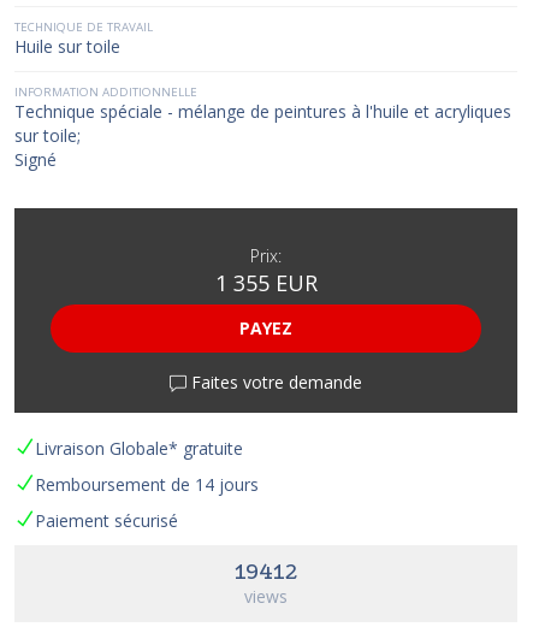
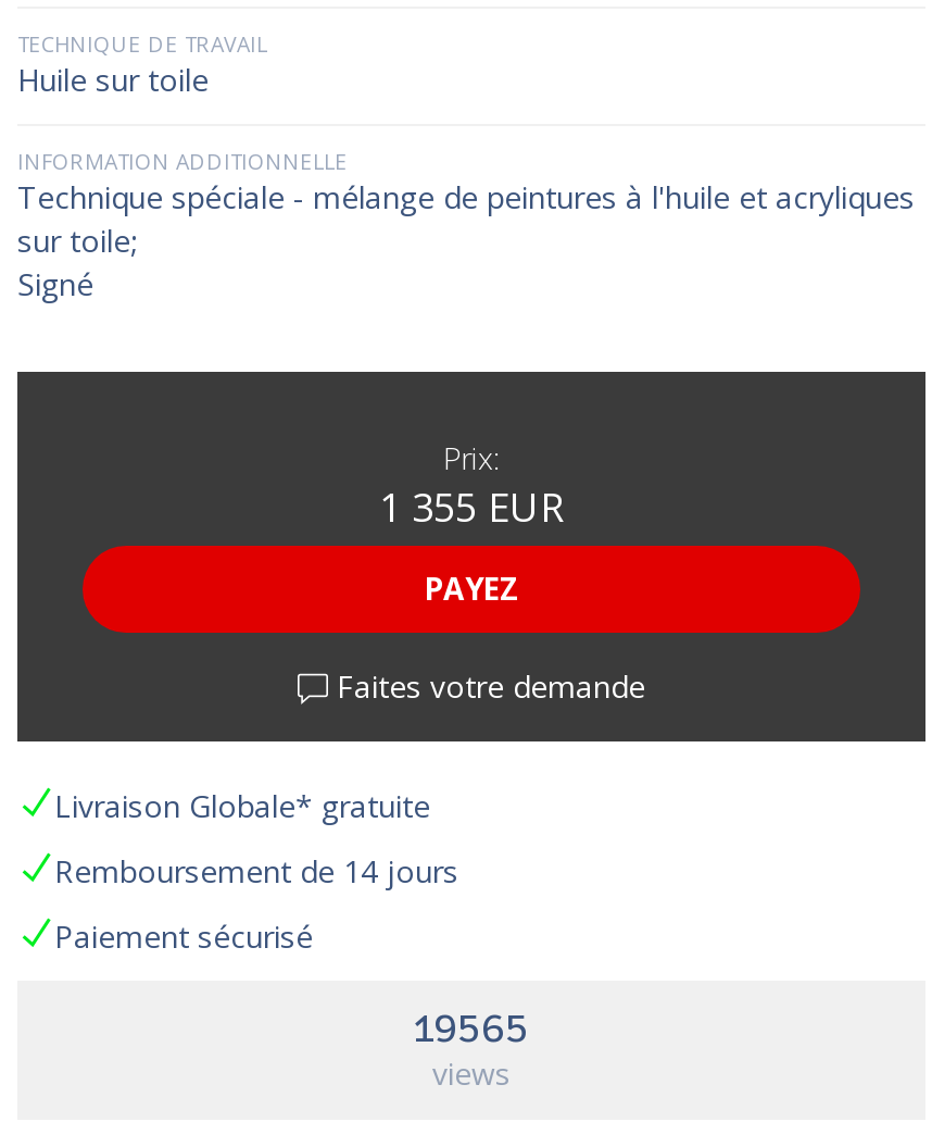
[234,558,298,585] 19412 -> [414,1004,529,1052] 19565

